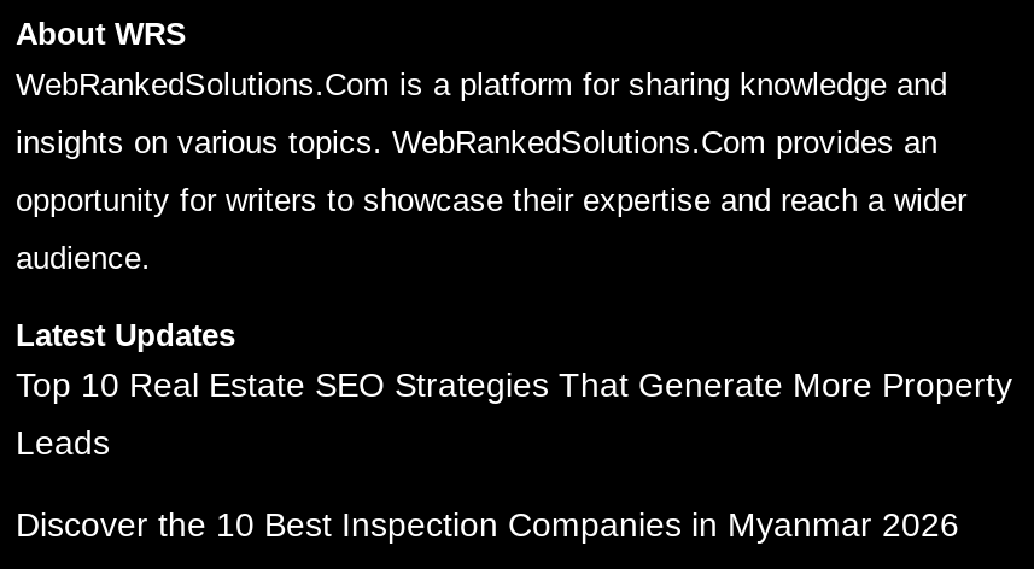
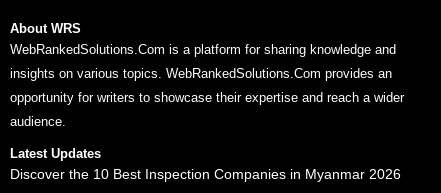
[16,366,1012,462] Top 10 Real Estate SEO Strategies That Generate More Property | Leads -> none

